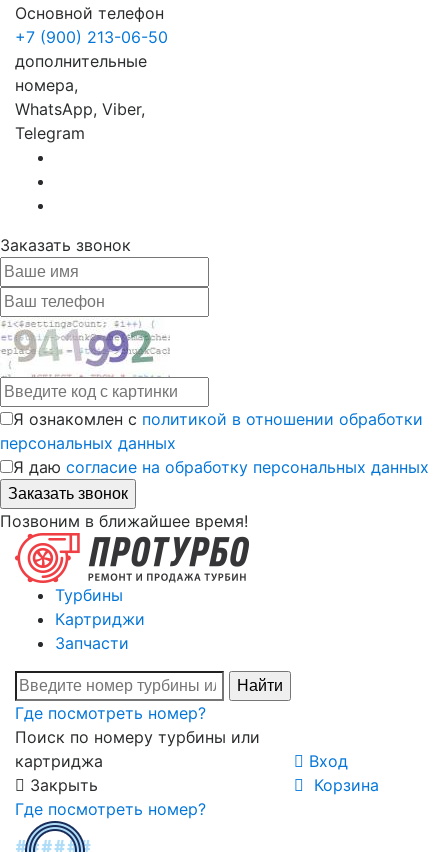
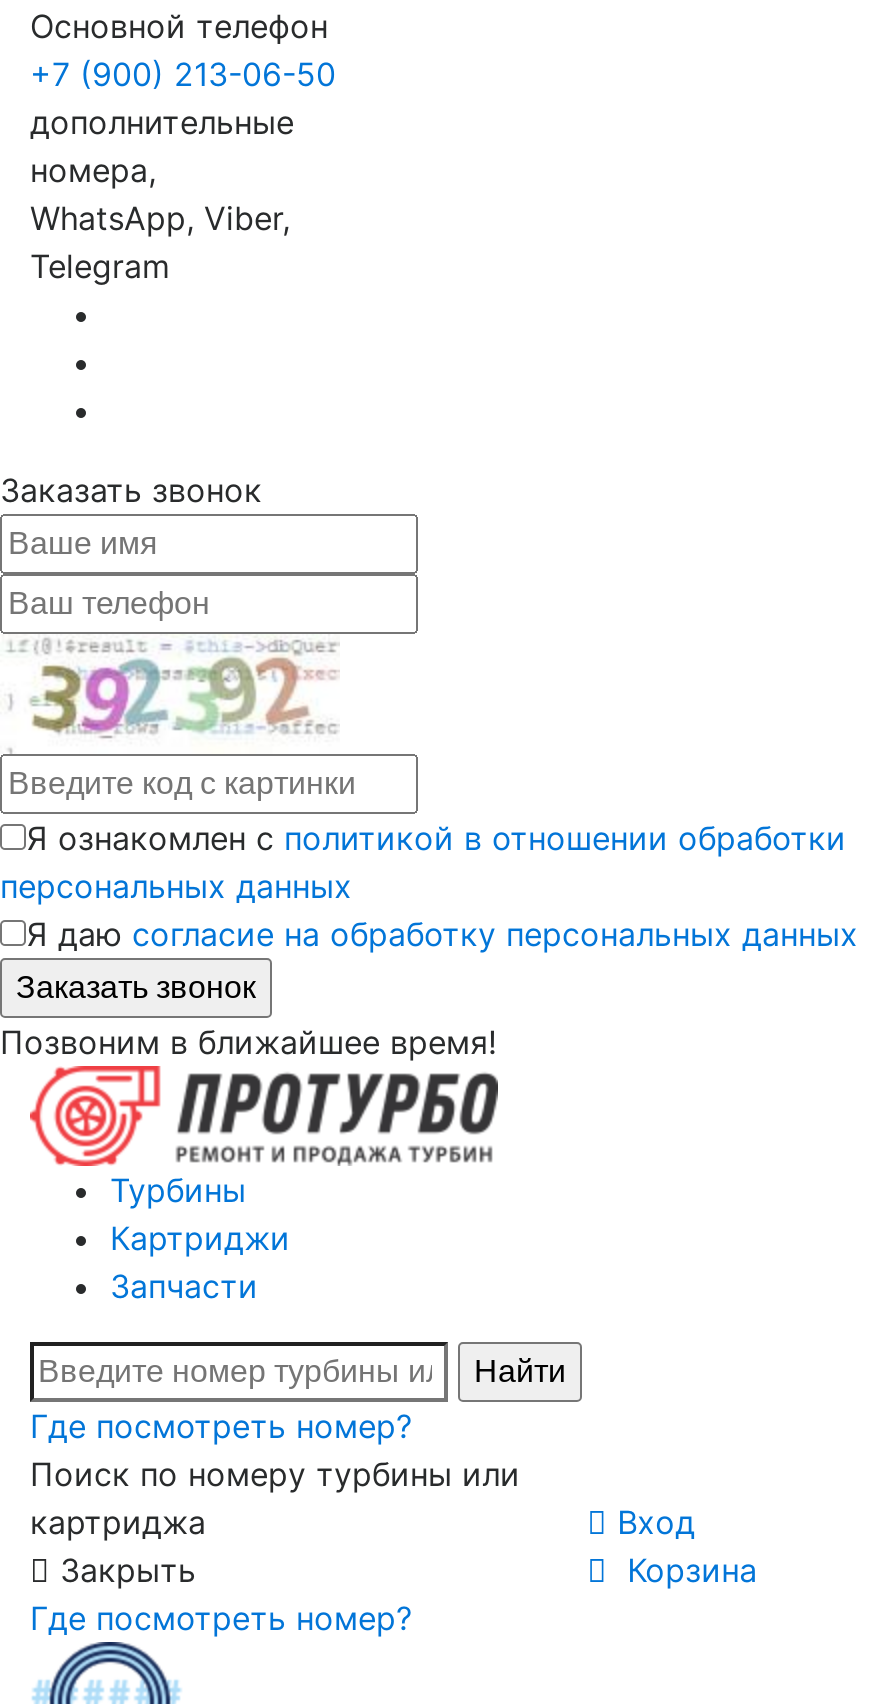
[3,320,170,375] [image] -> [6,638,338,752] [image]

